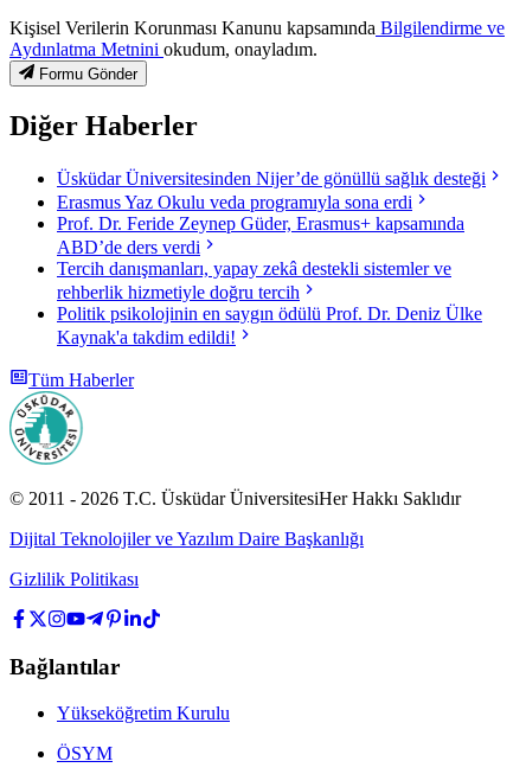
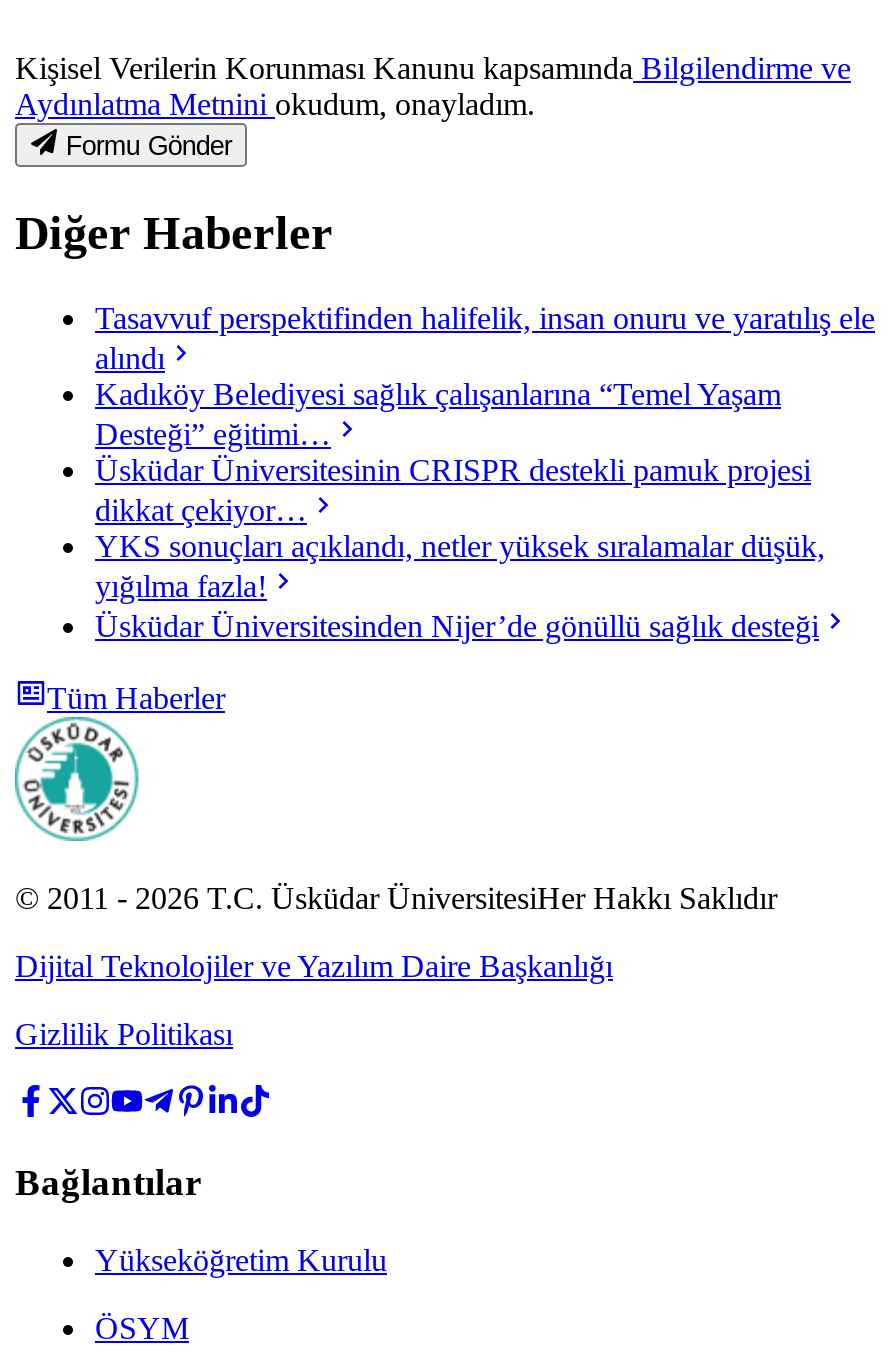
none -> [95,300,875,602] Tasavvuf perspektifinden halifelik, insan onuru ve yaratılış ele | alındı | Kadıköy Belediyesi sağlık çalışanlarına “Temel Yaşam | Desteği” eğitimi… | Üsküdar Üniversitesinin CRISPR destekli pamuk projesi | dikkat çekiyor… | YKS sonuçları açıklandı, netler yüksek sıralamalar düşük, | yığılma fazla!
moved [57,168,486,188] -> [95,608,819,642]: Üsküdar Üniversitesinden Nijer’de gönüllü sağlık desteği
[57,192,482,347] Erasmus Yaz Okulu veda programıyla sona erdi | Prof. Dr. Feride Zeynep Güder, Erasmus+ kapsamında | ABD’de ders verdi | Tercih danışmanları, yapay zekâ destekli sistemler ve | rehberlik hizmetiyle doğru tercih | Politik psikolojinin en saygın ödülü Prof. Dr. Deniz Ülke | Kaynak'a takdim edildi! -> none

